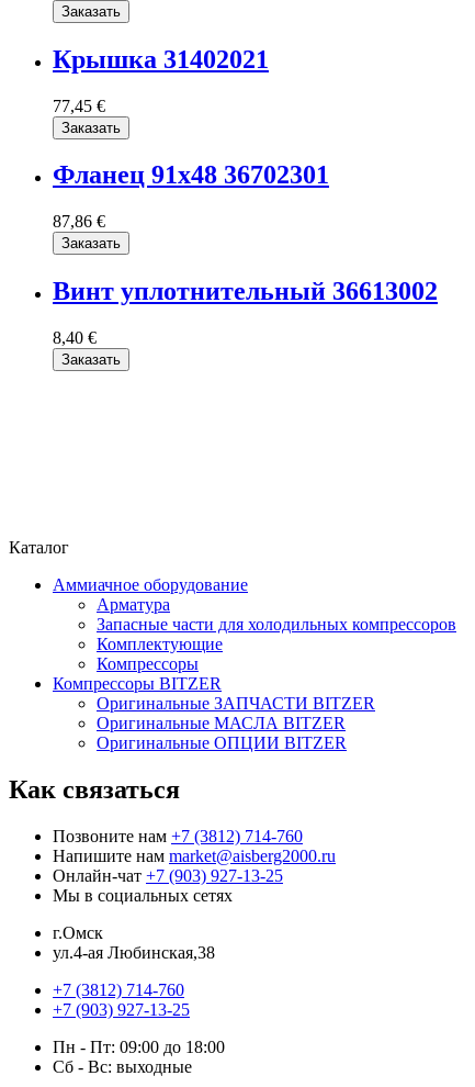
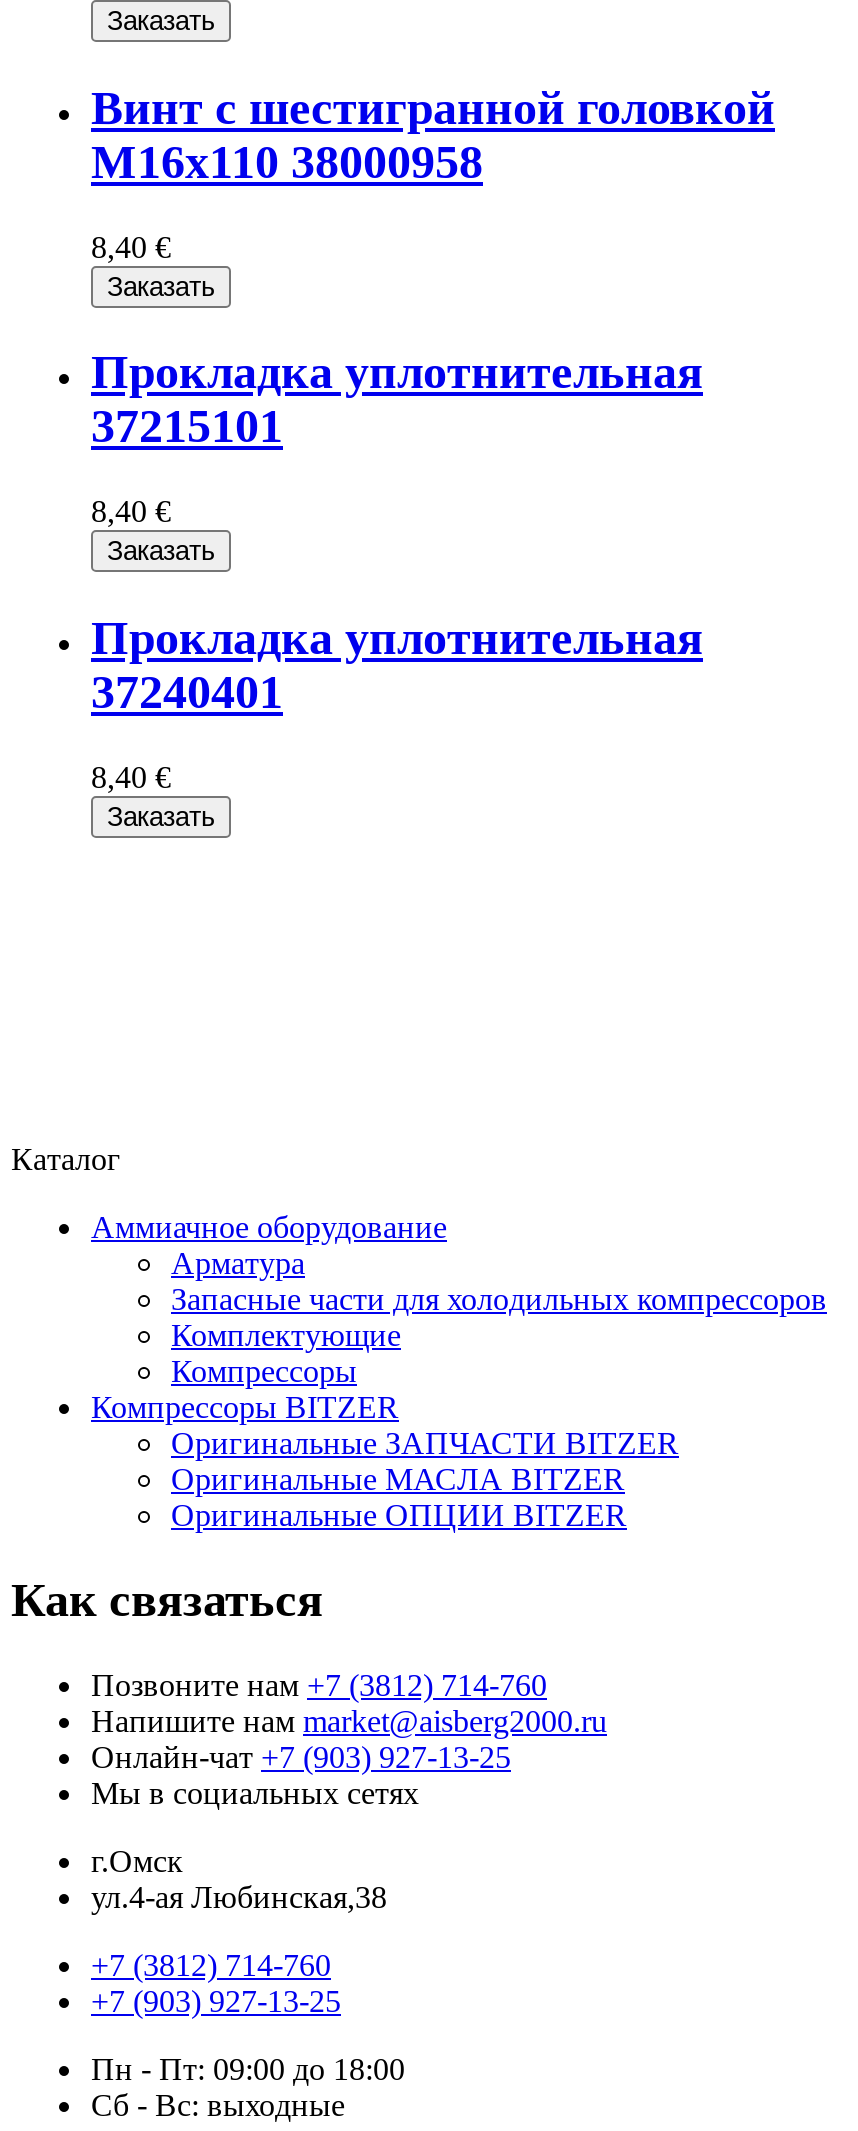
[53,45,269,73] Крышка 31402021 -> [91,81,775,187] Винт с шестигранной головкой | М16х110 38000958
[53,96,105,115] 77,45 € -> [91,229,171,263] 8,40 €
[53,161,329,189] Фланец 91х48 36702301 -> [91,347,703,453] Прокладка уплотнительная | 37215101
[53,212,105,231] 87,86 € -> [91,495,171,529] 8,40 €
[53,277,438,305] Винт уплотнительный 36613002 -> [91,612,703,718] Прокладка уплотнительная | 37240401

